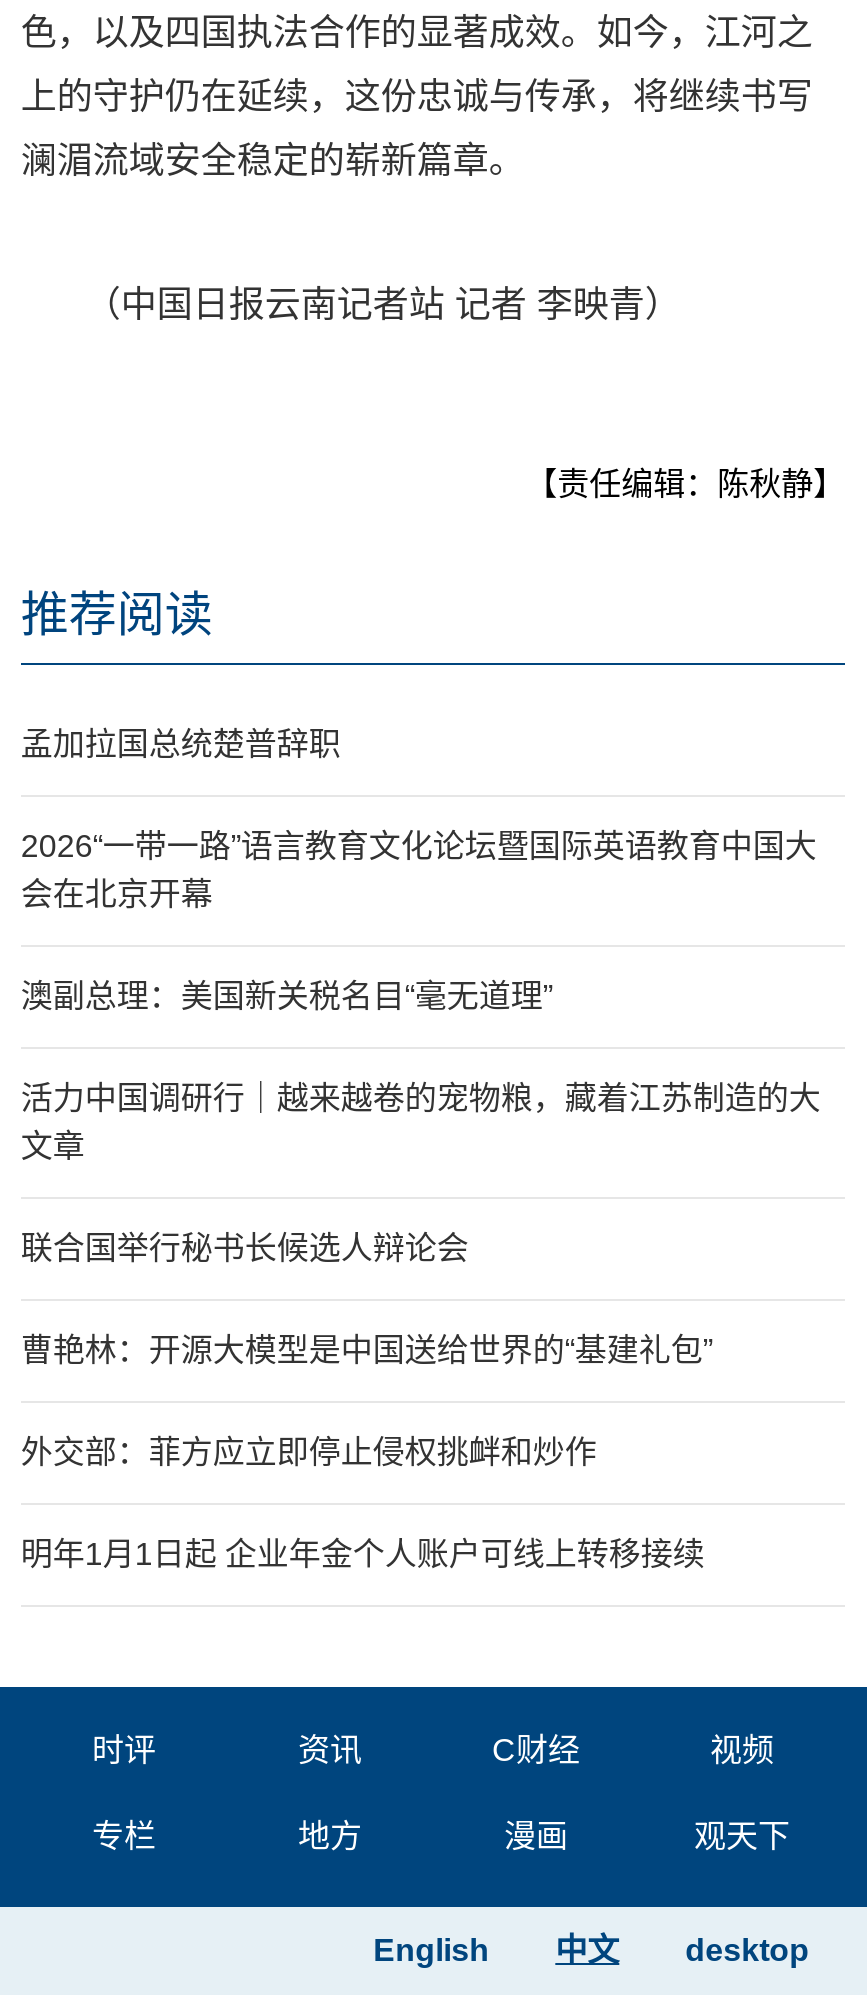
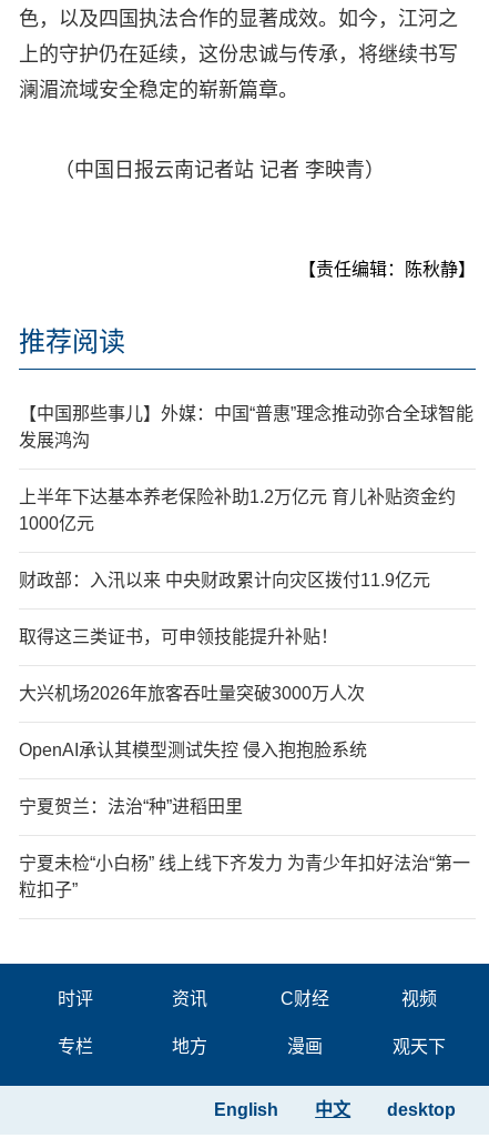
[21,727,341,761] 孟加拉国总统楚普辞职 -> [19,404,473,449] 【中国那些事儿】外媒：中国“普惠”理念推动弥合全球智能 | 发展鸿沟
[21,829,817,911] 2026“一带一路”语言教育文化论坛暨国际英语教育中国大 | 会在北京开幕 -> [19,487,456,533] 上半年下达基本养老保险补助1.2万亿元 育儿补贴资金约 | 1000亿元
[21,979,553,1013] 澳副总理：美国新关税名目“毫无道理” -> [19,570,430,589] 财政部：入汛以来 中央财政累计向灾区拨付11.9亿元
[21,1081,821,1163] 活力中国调研行｜越来越卷的宠物粮，藏着江苏制造的大 | 文章 -> [19,627,338,646] 取得这三类证书，可申领技能提升补贴！
[21,1231,469,1265] 联合国举行秘书长候选人辩论会 -> [19,684,365,703] 大兴机场2026年旅客吞吐量突破3000万人次
[21,1333,713,1367] 曹艳林：开源大模型是中国送给世界的“基建礼包” -> [19,740,367,759] OpenAI承认其模型测试失控 侵入抱抱脸系统
[21,1435,597,1469] 外交部：菲方应立即停止侵权挑衅和炒作 -> [19,797,243,816] 宁夏贺兰：法治“种”进稻田里
[21,1537,705,1571] 明年1月1日起 企业年金个人账户可线上转移接续 -> [19,854,470,899] 宁夏未检“小白杨” 线上线下齐发力 为青少年扣好法治“第一 | 粒扣子”

